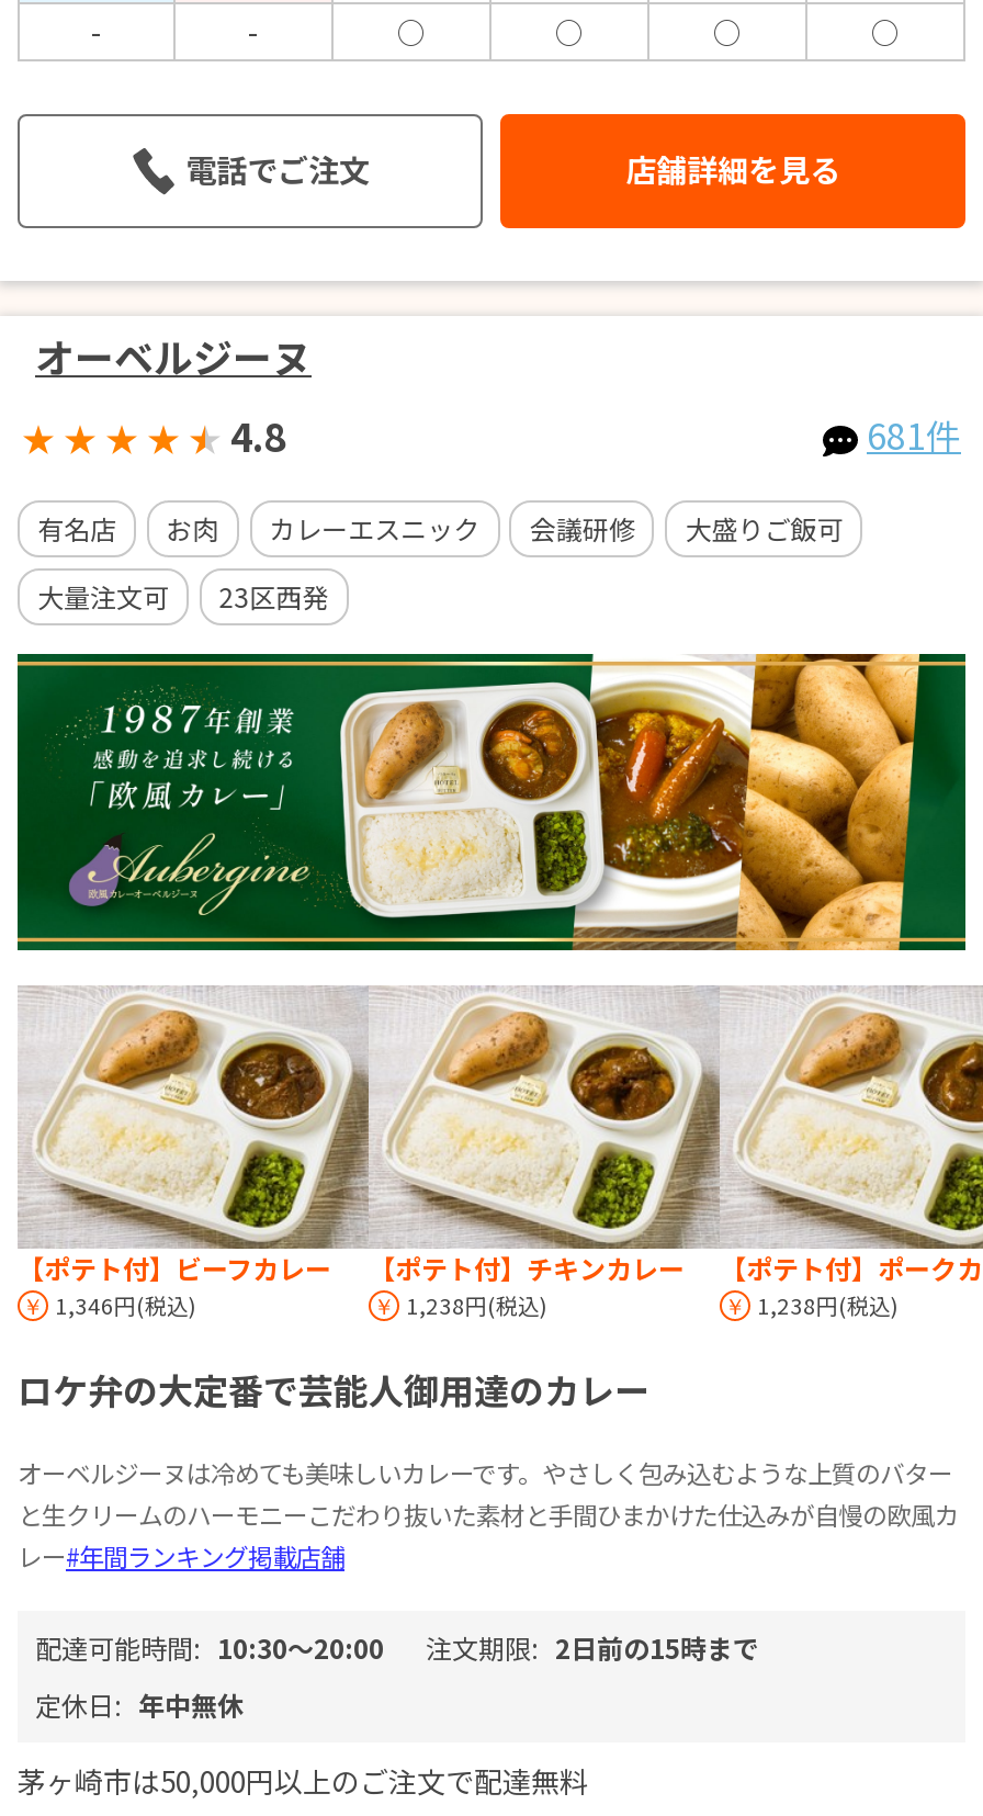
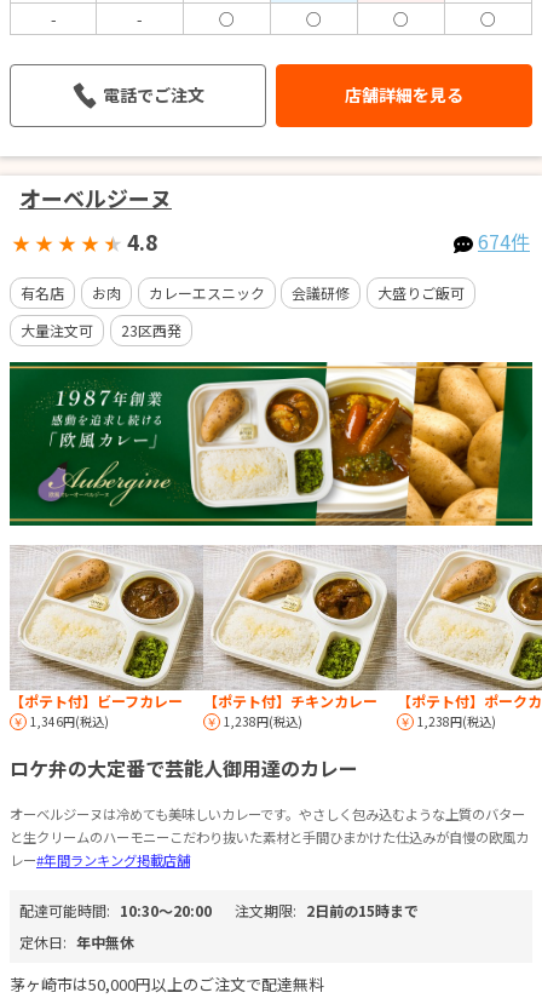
[867,409,961,462] 681件 -> [478,227,530,256] 674件

